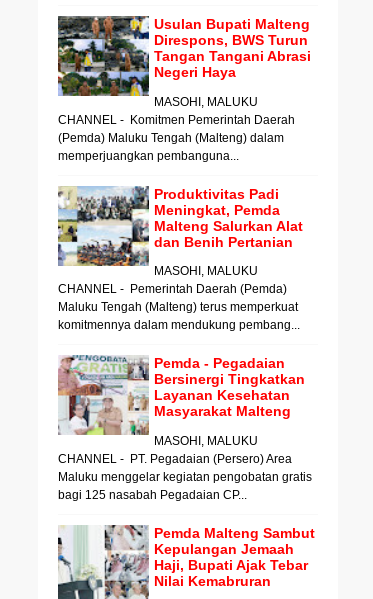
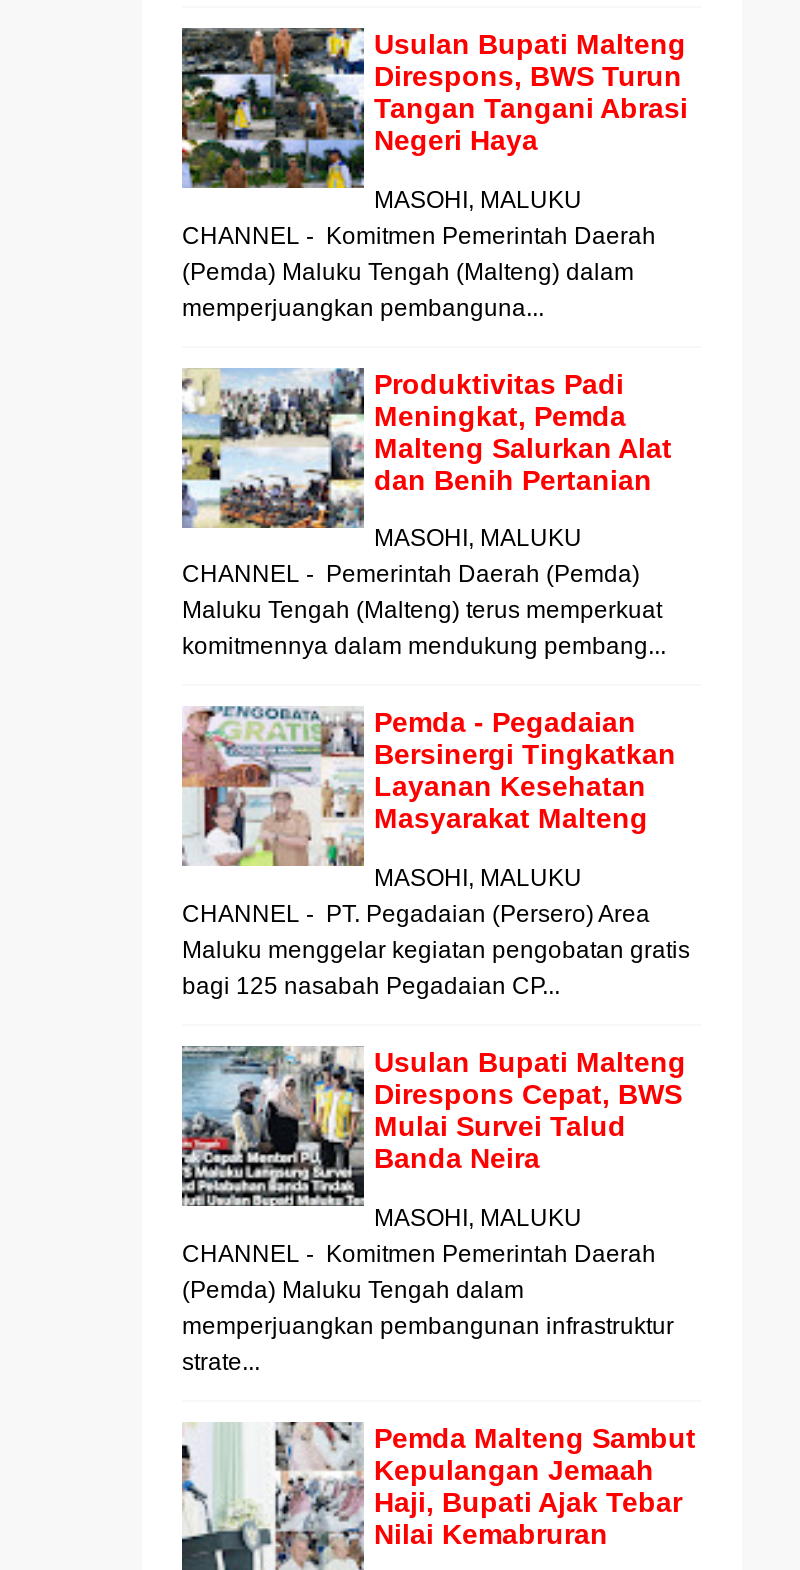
none -> [180,1044,686,1376] [image] | Usulan Bupati Malteng | Direspons Cepat, BWS | Mulai Survei Talud | Banda Neira | MASOHI, MALUKU | CHANNEL - Komitmen Pemerintah Daerah | (Pemda) Maluku Tengah dalam | memperjuangkan pembangunan infrastruktur | strate...

